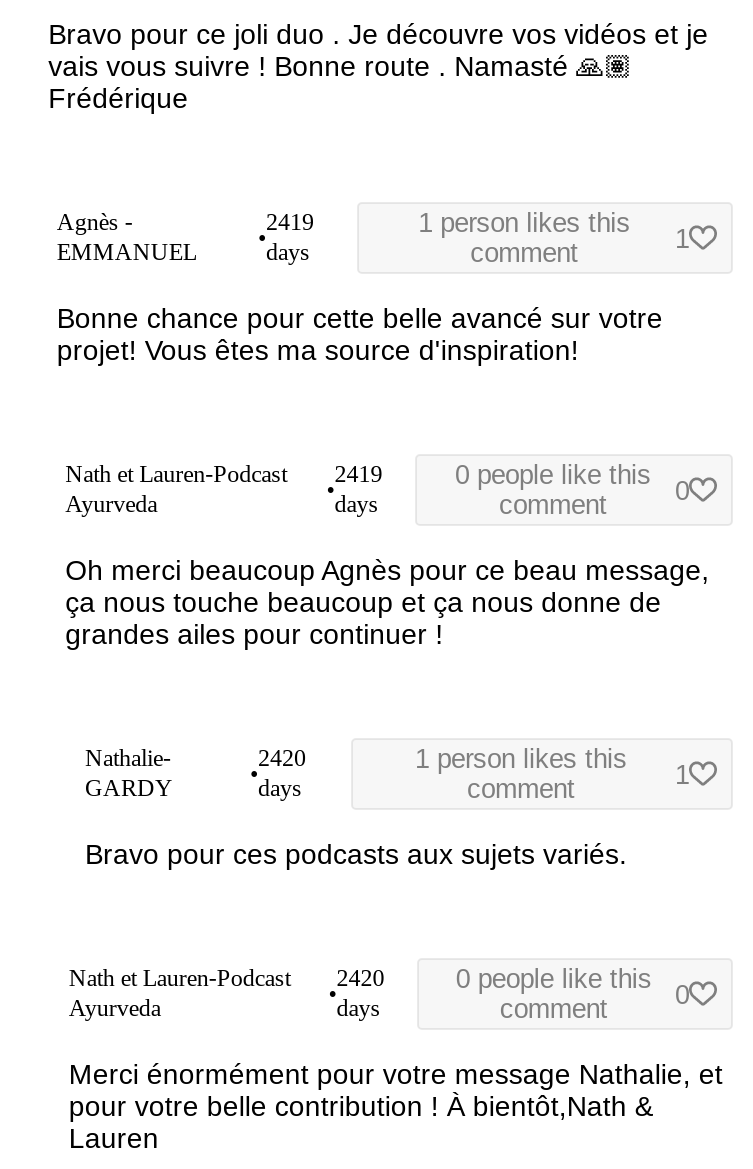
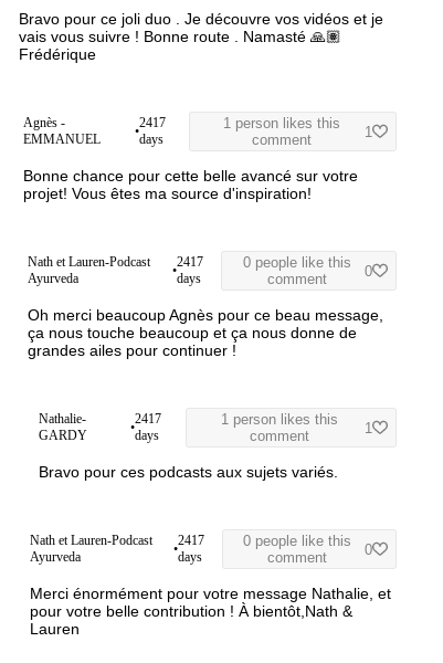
[266,208,314,236] 2419 -> [139,115,165,131] 2417
[65,460,382,488] Nath et Lauren-Podcast 2419 -> [28,254,203,270] Nath et Lauren-Podcast 2417
[258,744,306,772] 2420 -> [134,411,161,427] 2417
[69,964,384,992] Nath et Lauren-Podcast 2420 -> [30,533,204,548] Nath et Lauren-Podcast 2417

